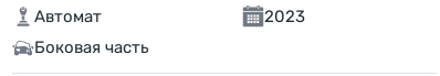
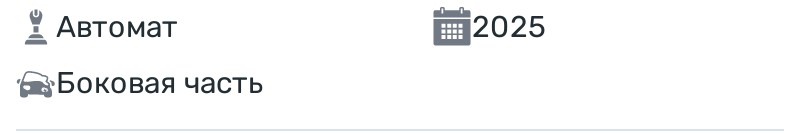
[264,7,305,27] 2023 -> [472,10,546,46] 2025

